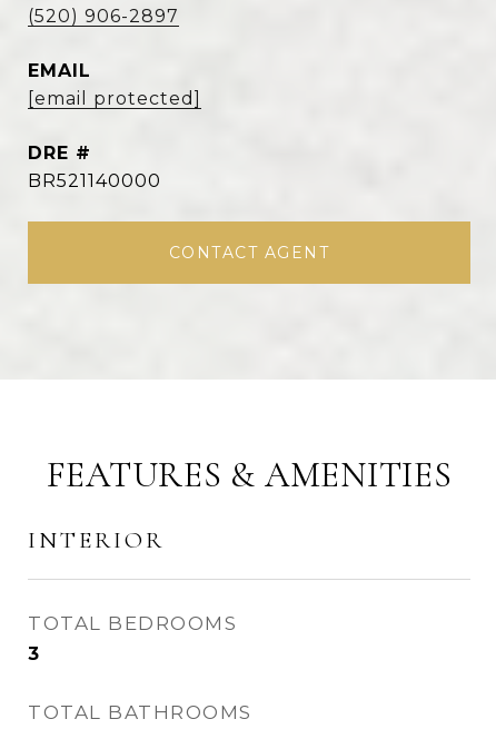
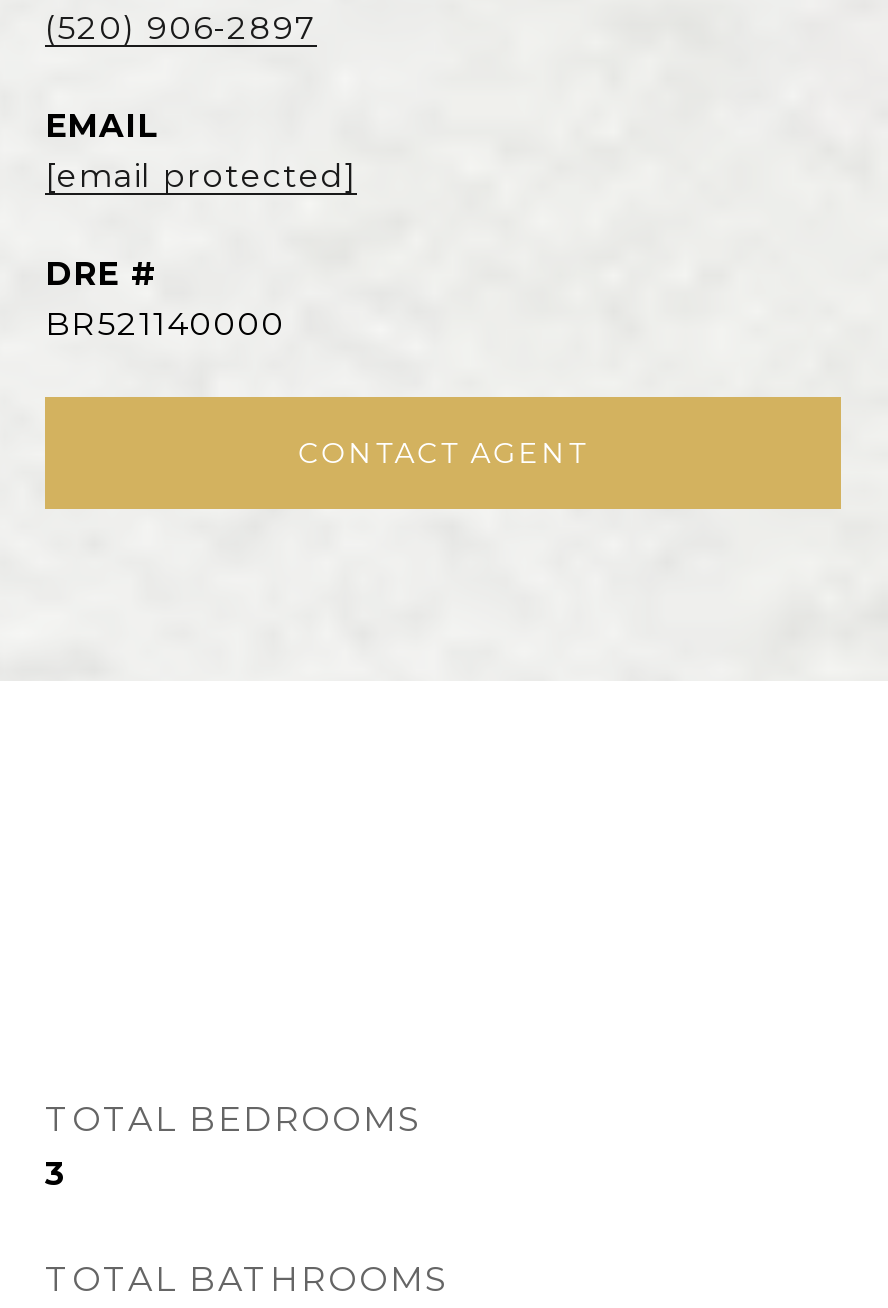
[28,453,452,554] FEATURES & AMENITIES | INTERIOR -> none

